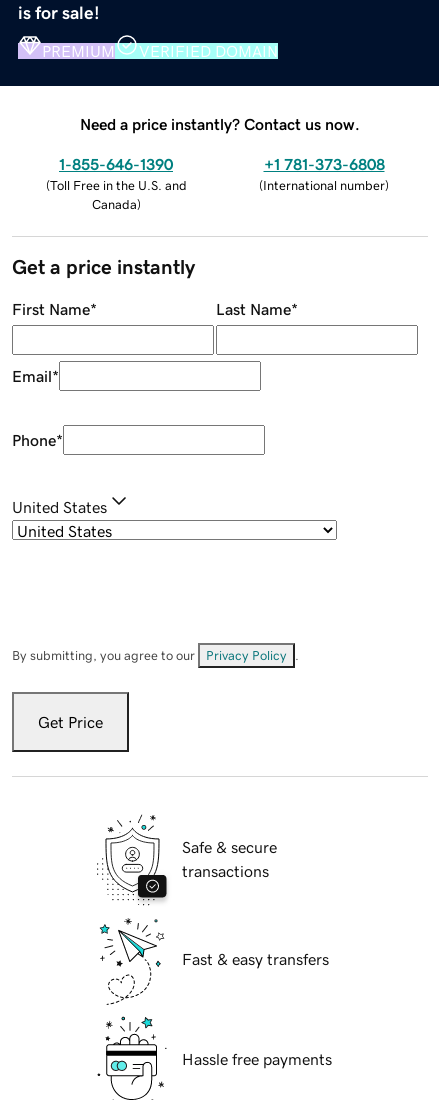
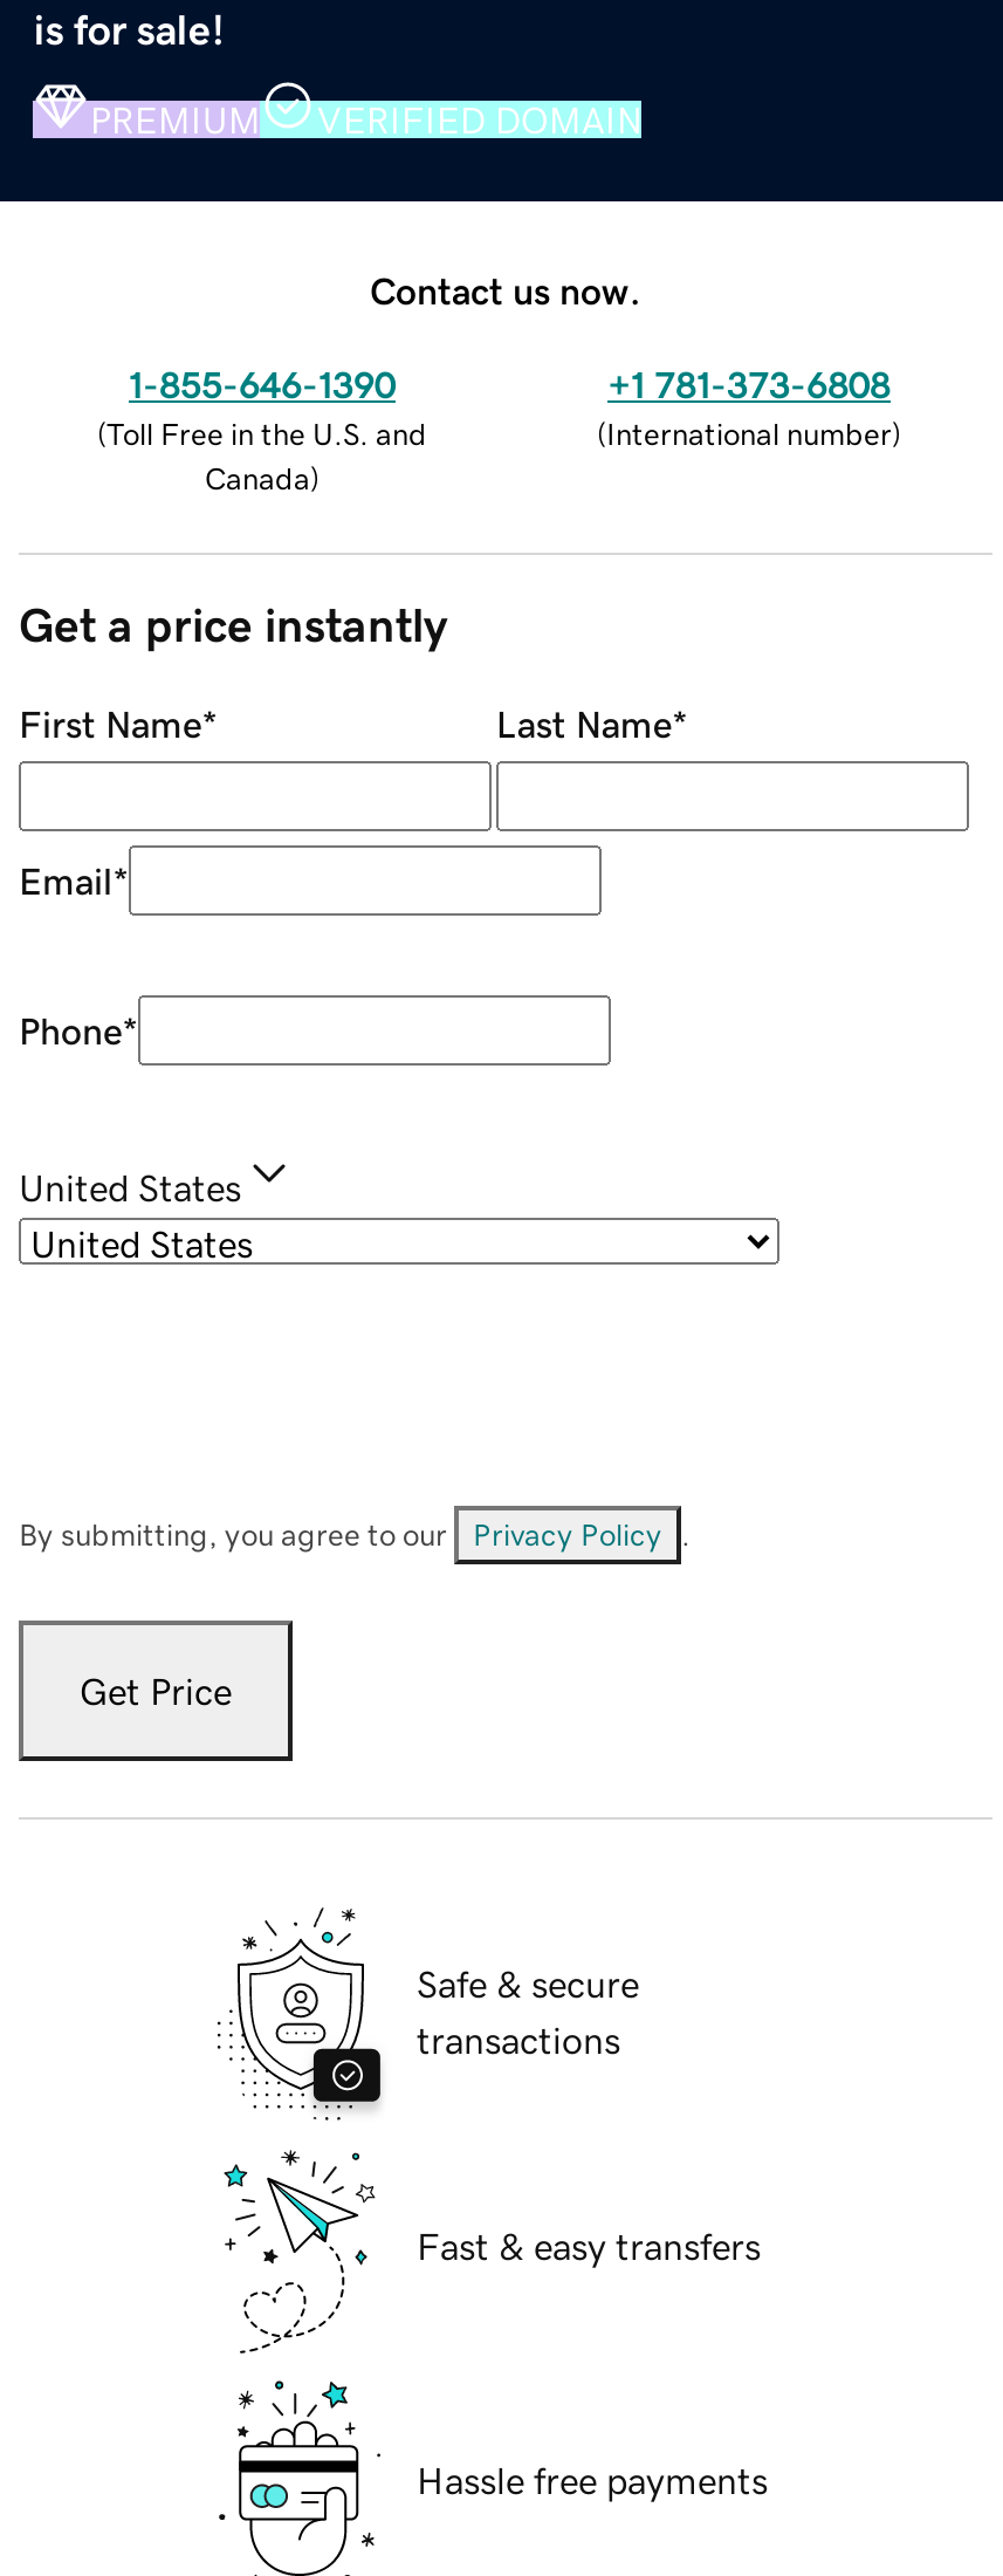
[80,116,360,132] Need a price instantly? Contact us now. -> [370,271,641,308] Contact us now.

